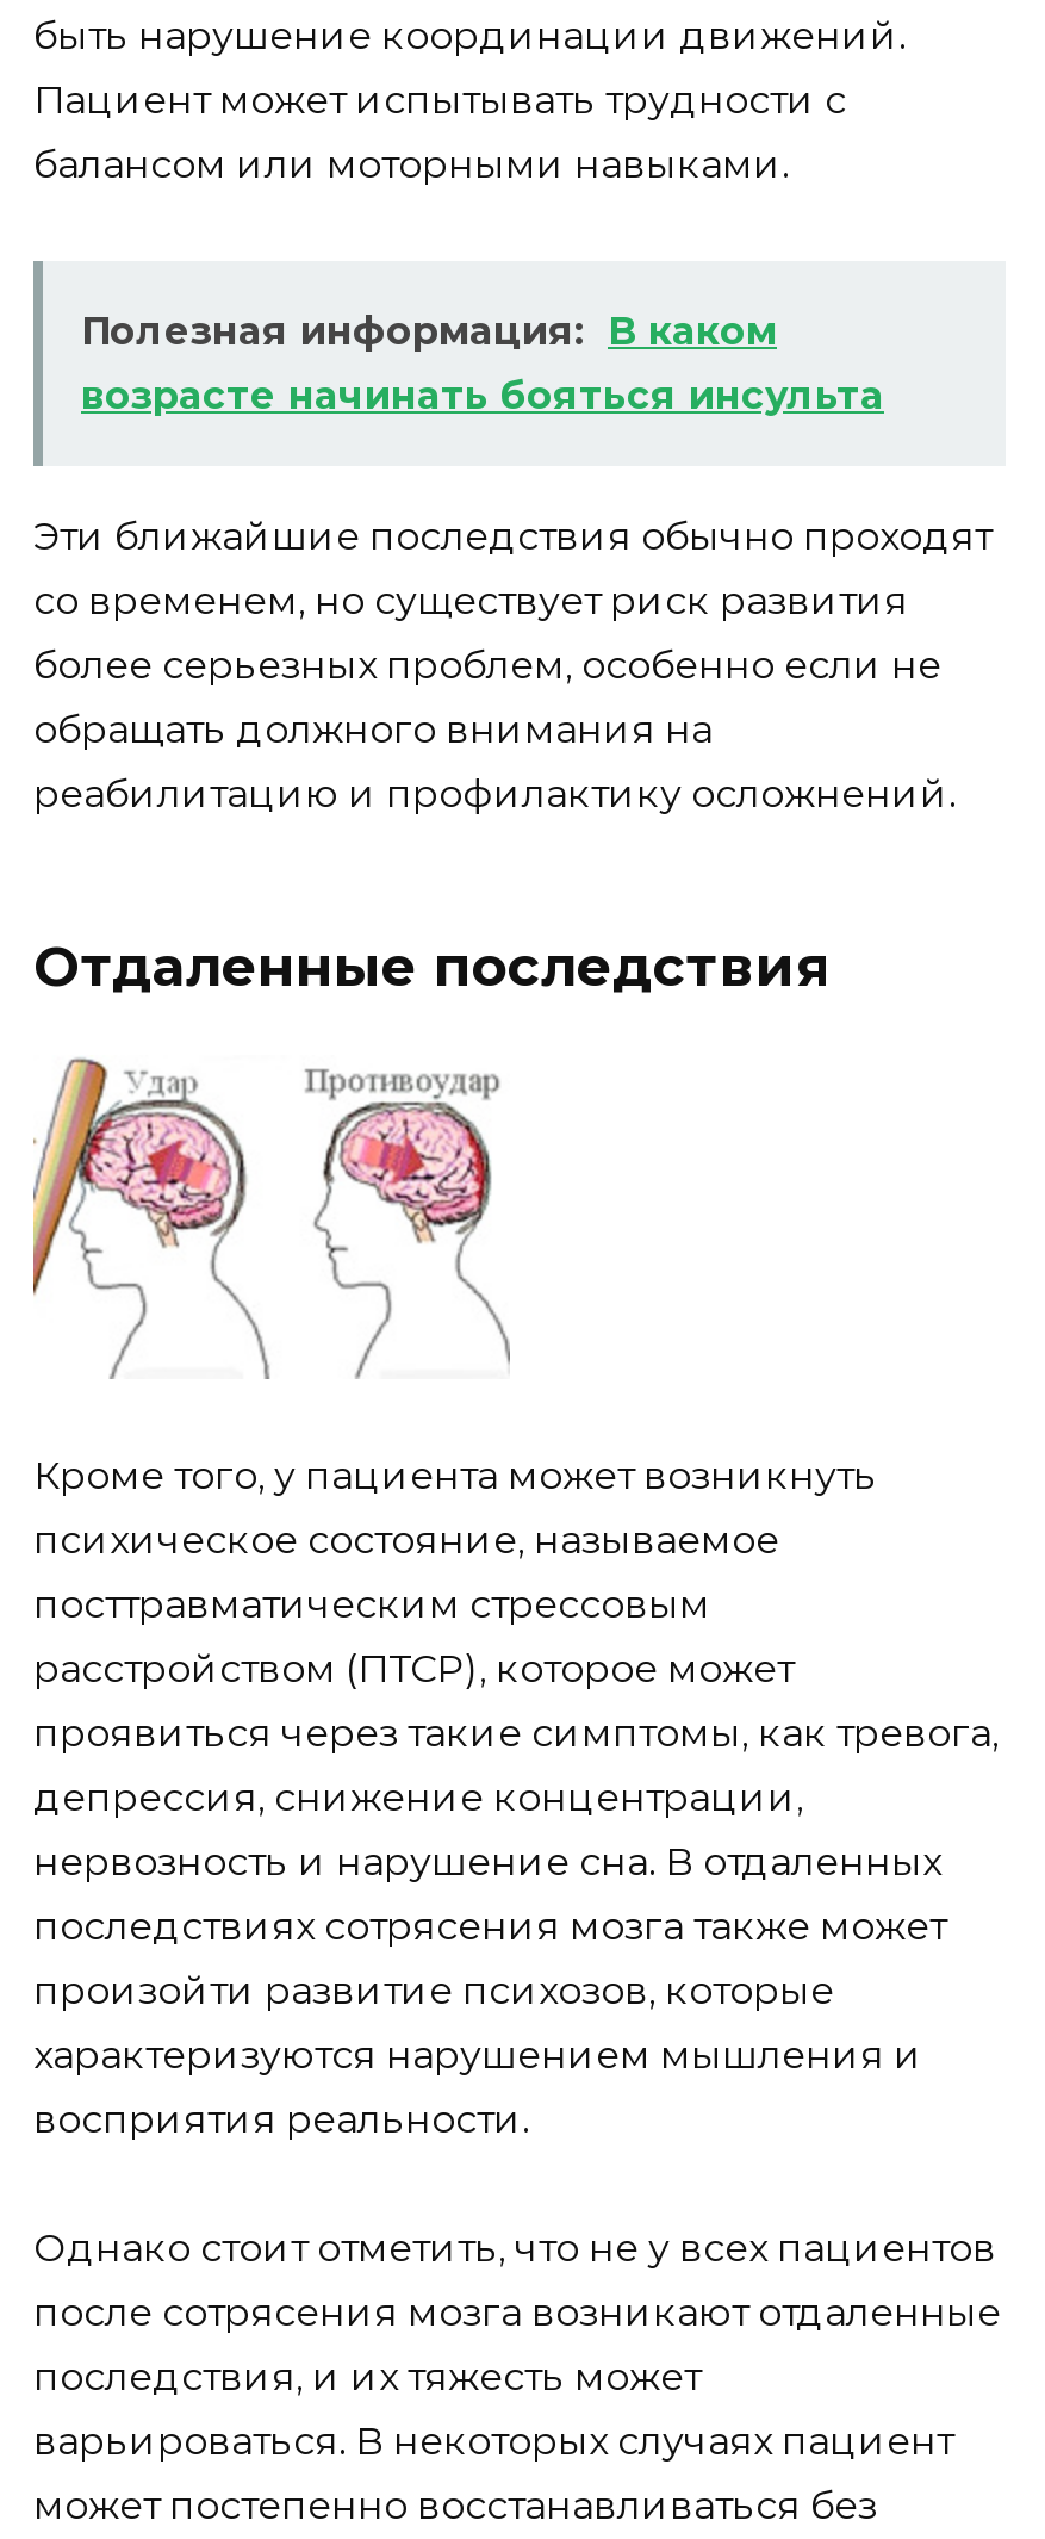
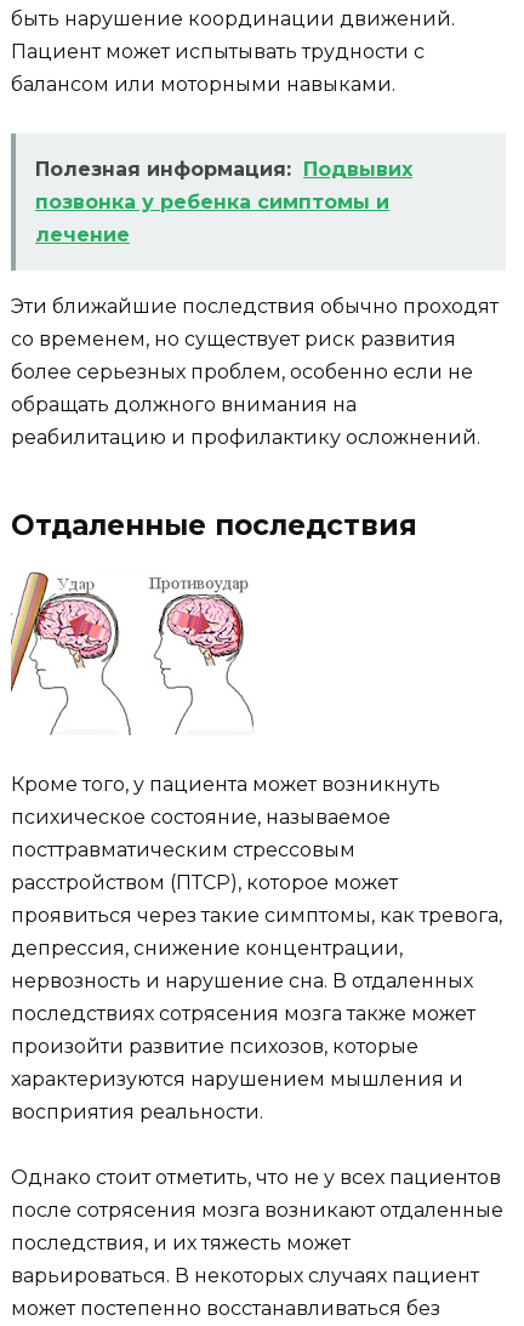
[81,308,884,418] Полезная информация: В каком | возрасте начинать бояться инсульта -> [35,158,412,246] Полезная информация: Подвывих | позвонка у ребенка симптомы и | лечение

